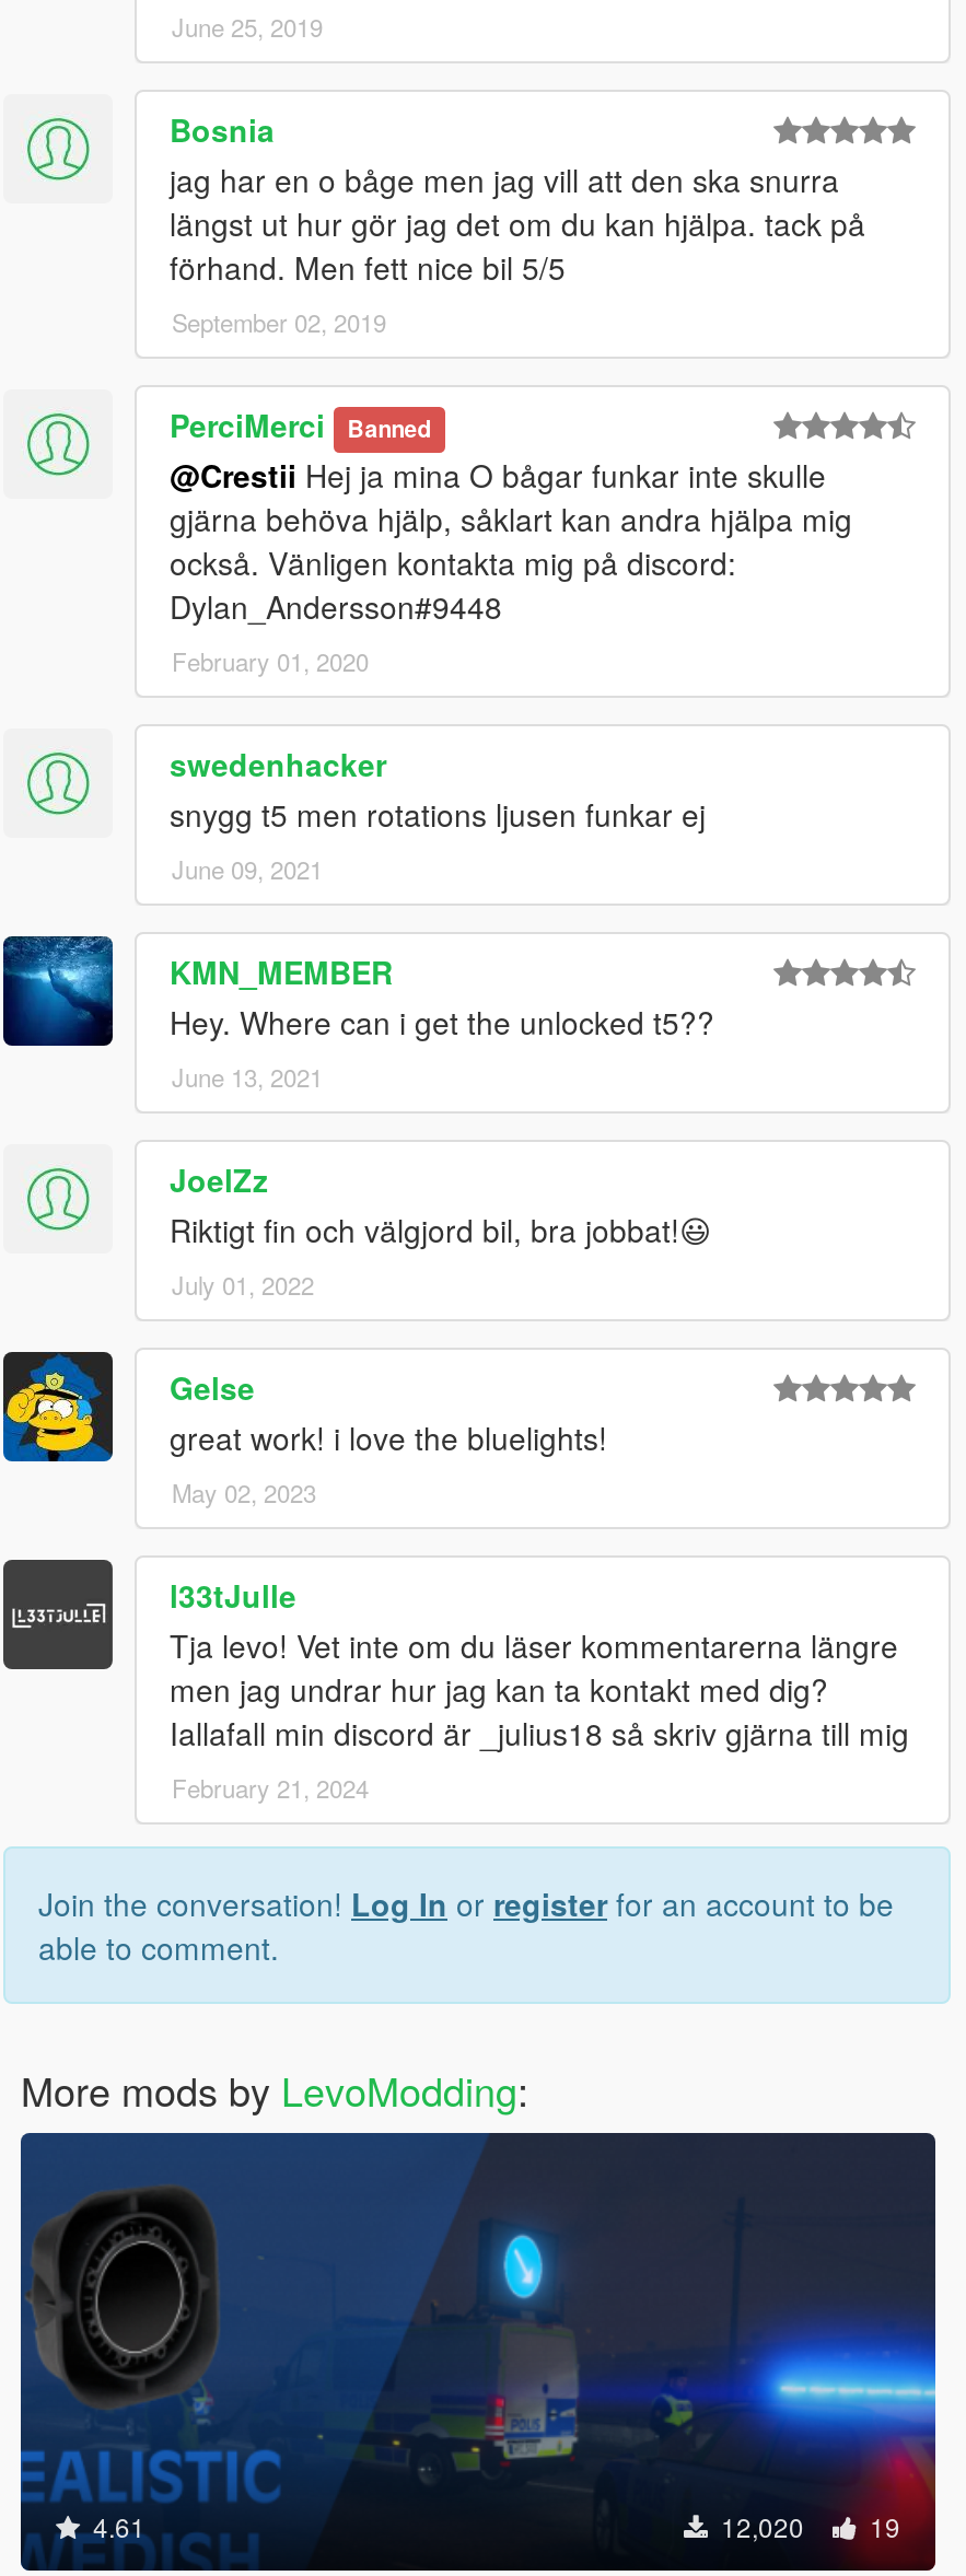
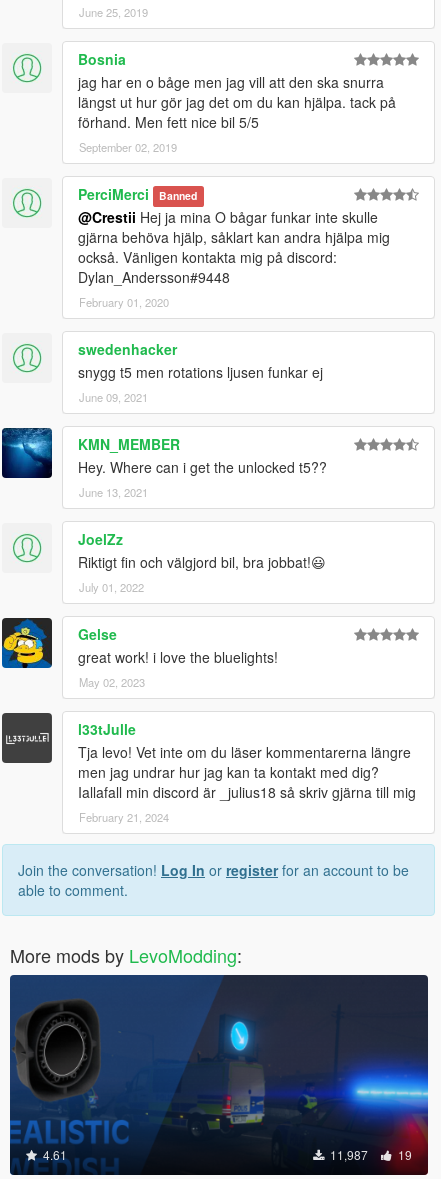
[714,2508,900,2545] 12,020 19 -> [327,1146,412,1163] 11,987 19

